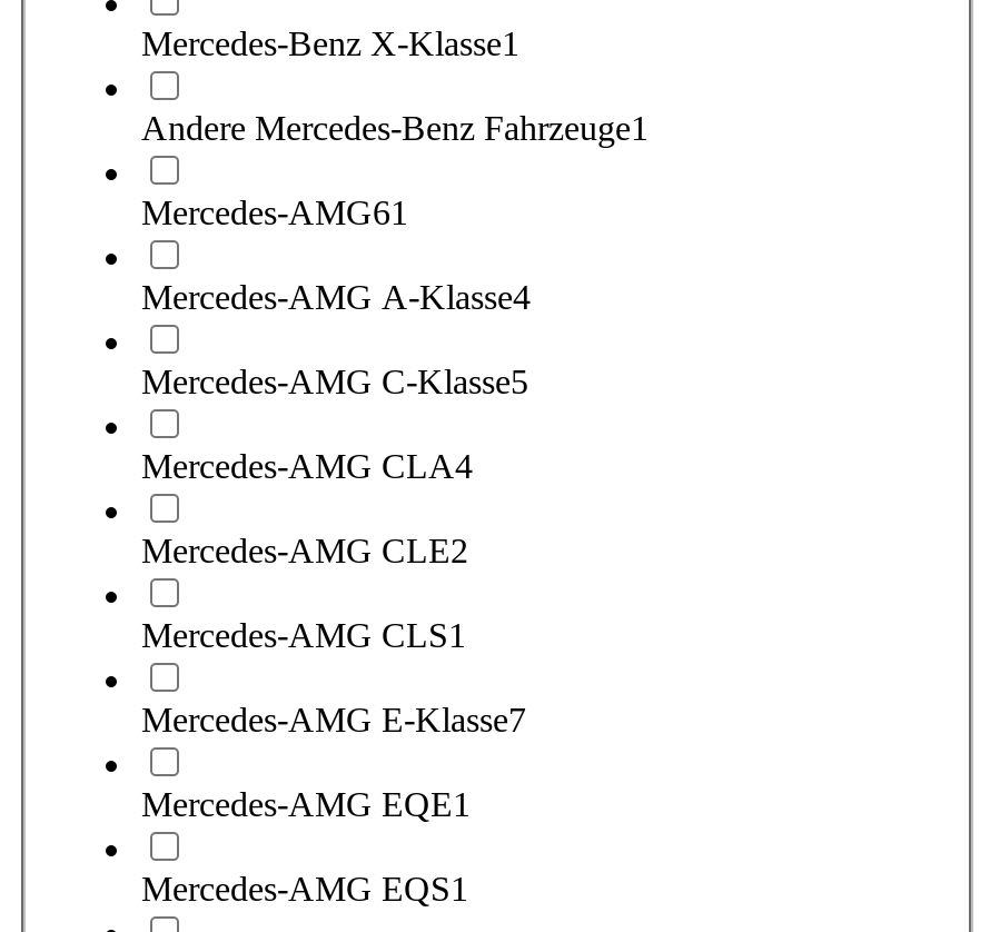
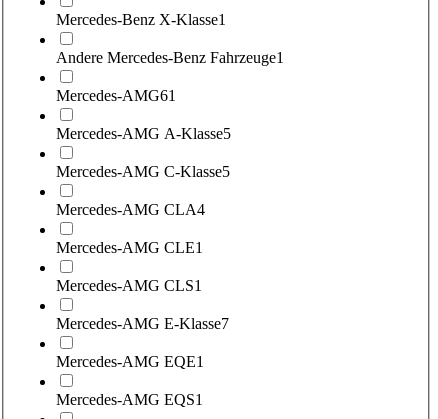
[141,277,531,315] Mercedes-AMG A-Klasse4 -> [56,125,231,142] Mercedes-AMG A-Klasse5
[141,531,468,569] Mercedes-AMG CLE2 -> [56,239,203,256] Mercedes-AMG CLE1

